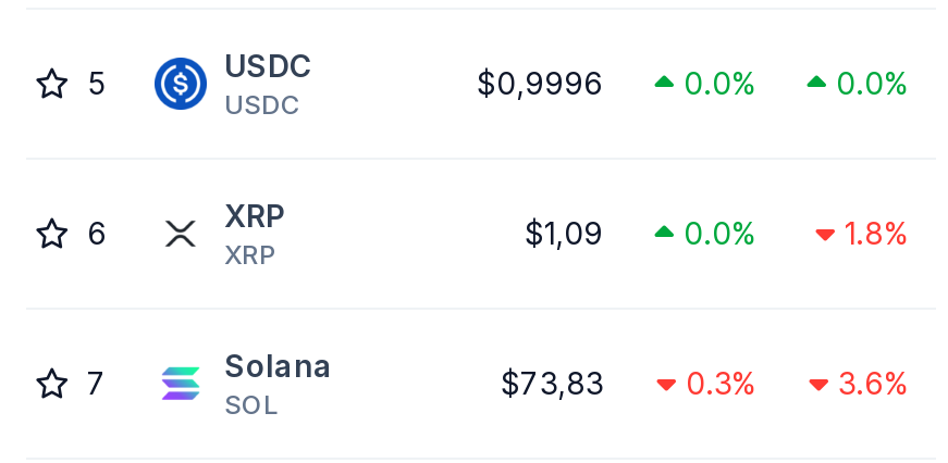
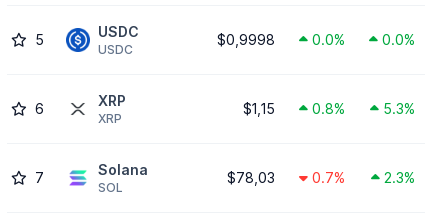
[477,64,603,101] $0,9996 -> [217,31,275,48] $0,9998
[525,214,603,251] $1,09 -> [243,100,275,117] $1,15
[684,214,755,251] 0.0% -> [312,100,345,117] 0.8%
[845,214,908,251] 1.8% -> [383,100,415,117] 5.3%
[501,364,603,401] $73,83 -> [227,169,275,186] $78,03
[686,364,755,401] 0.3% -> [312,169,345,186] 0.7%
[838,364,908,401] 3.6% -> [384,169,415,186] 2.3%

